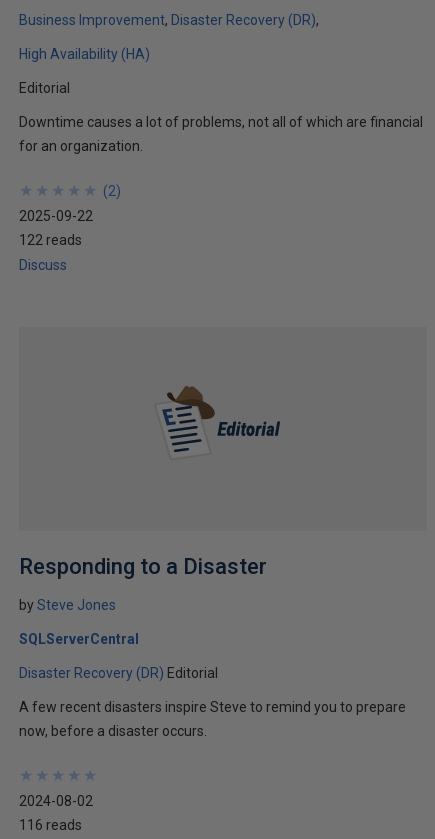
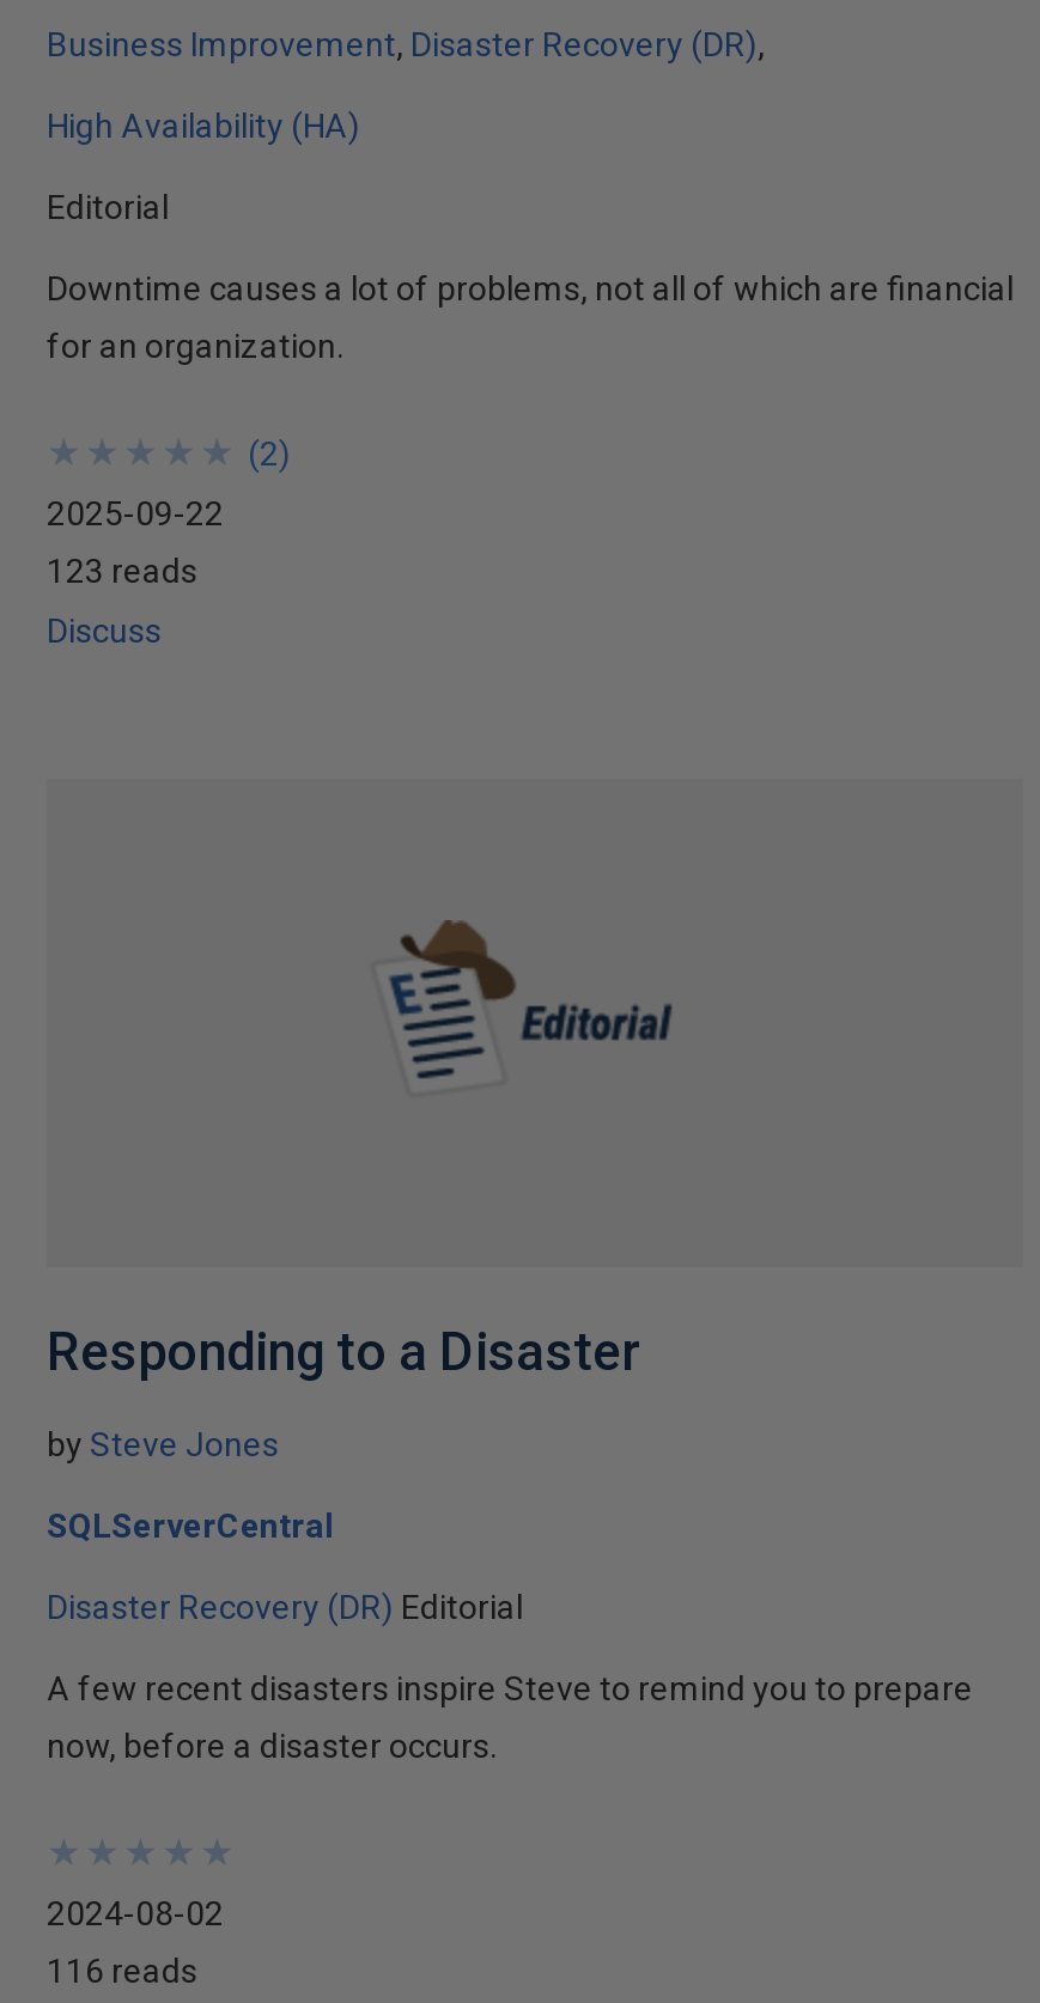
[19,232,82,248] 122 reads -> [47,552,197,590] 123 reads

